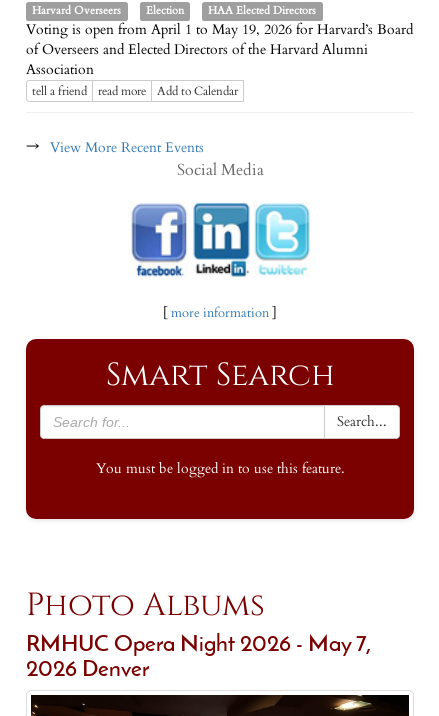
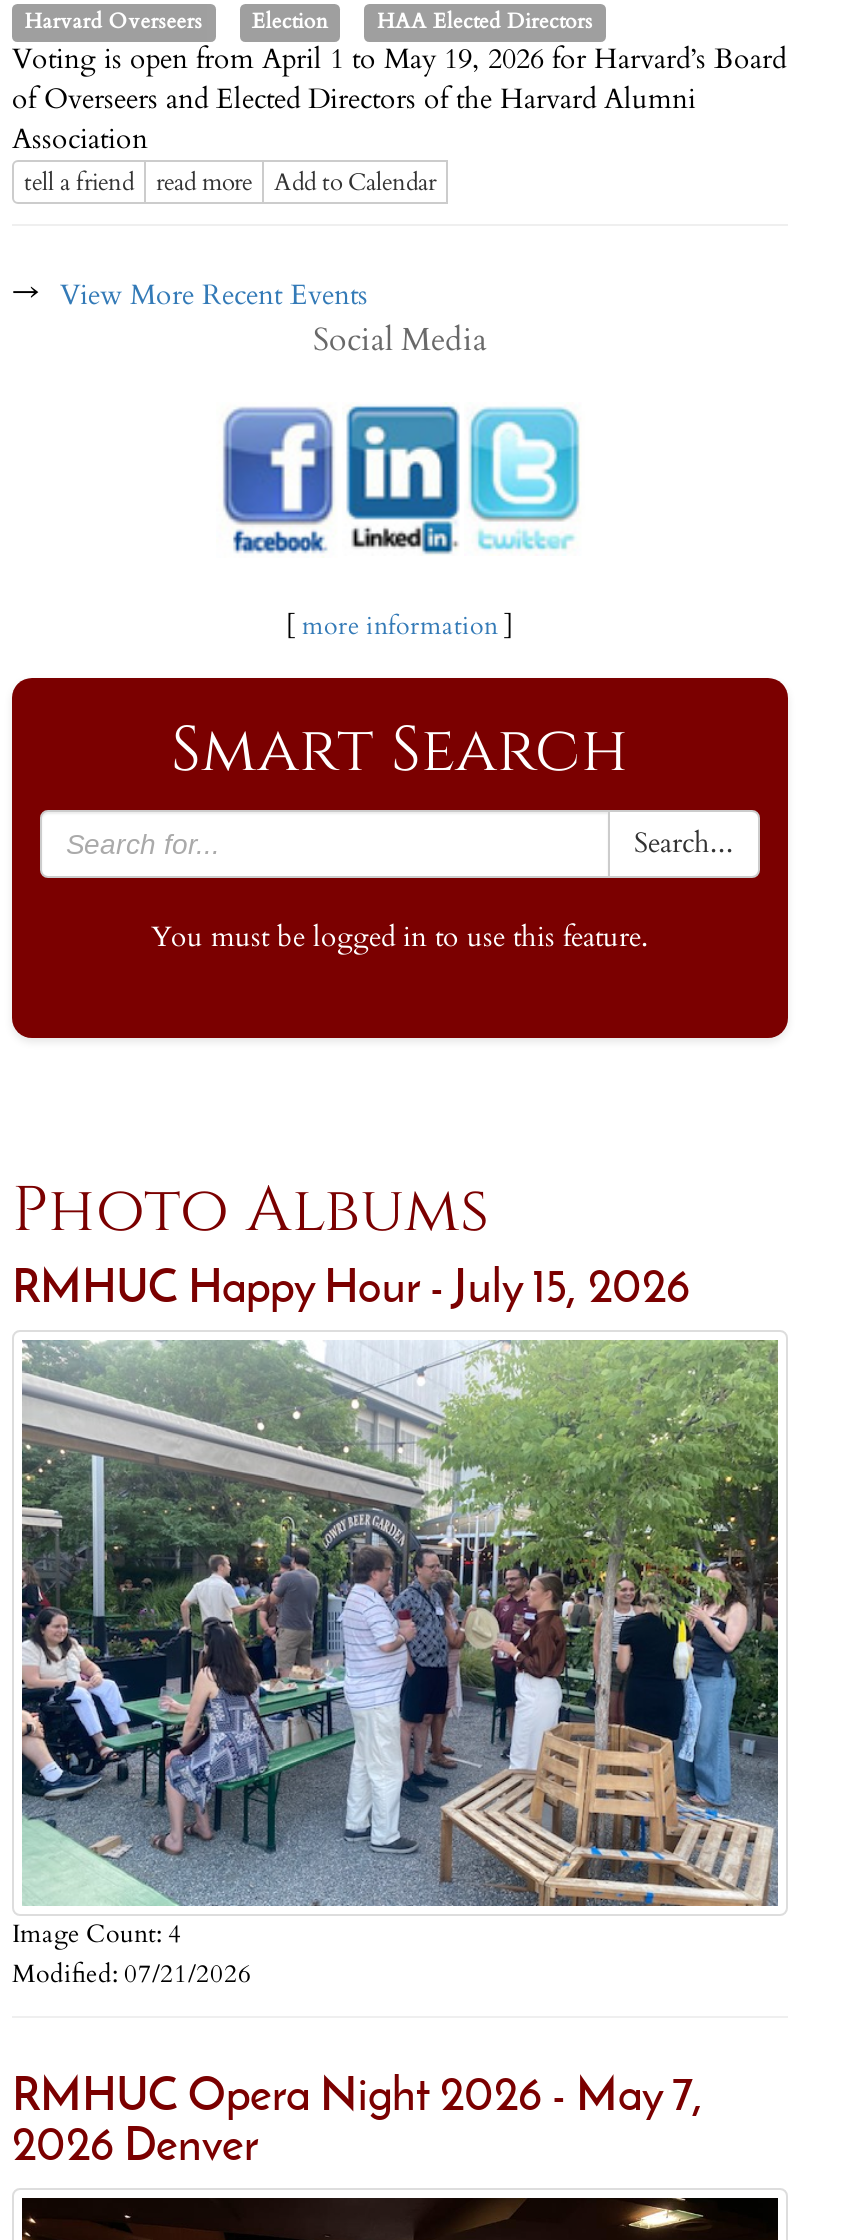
none -> [12,1269,690,1315] RMHUC Happy Hour - July 15, 2026
none -> [12,1338,780,1993] [image] | Image Count: 4 | Modified: 07/21/2026

